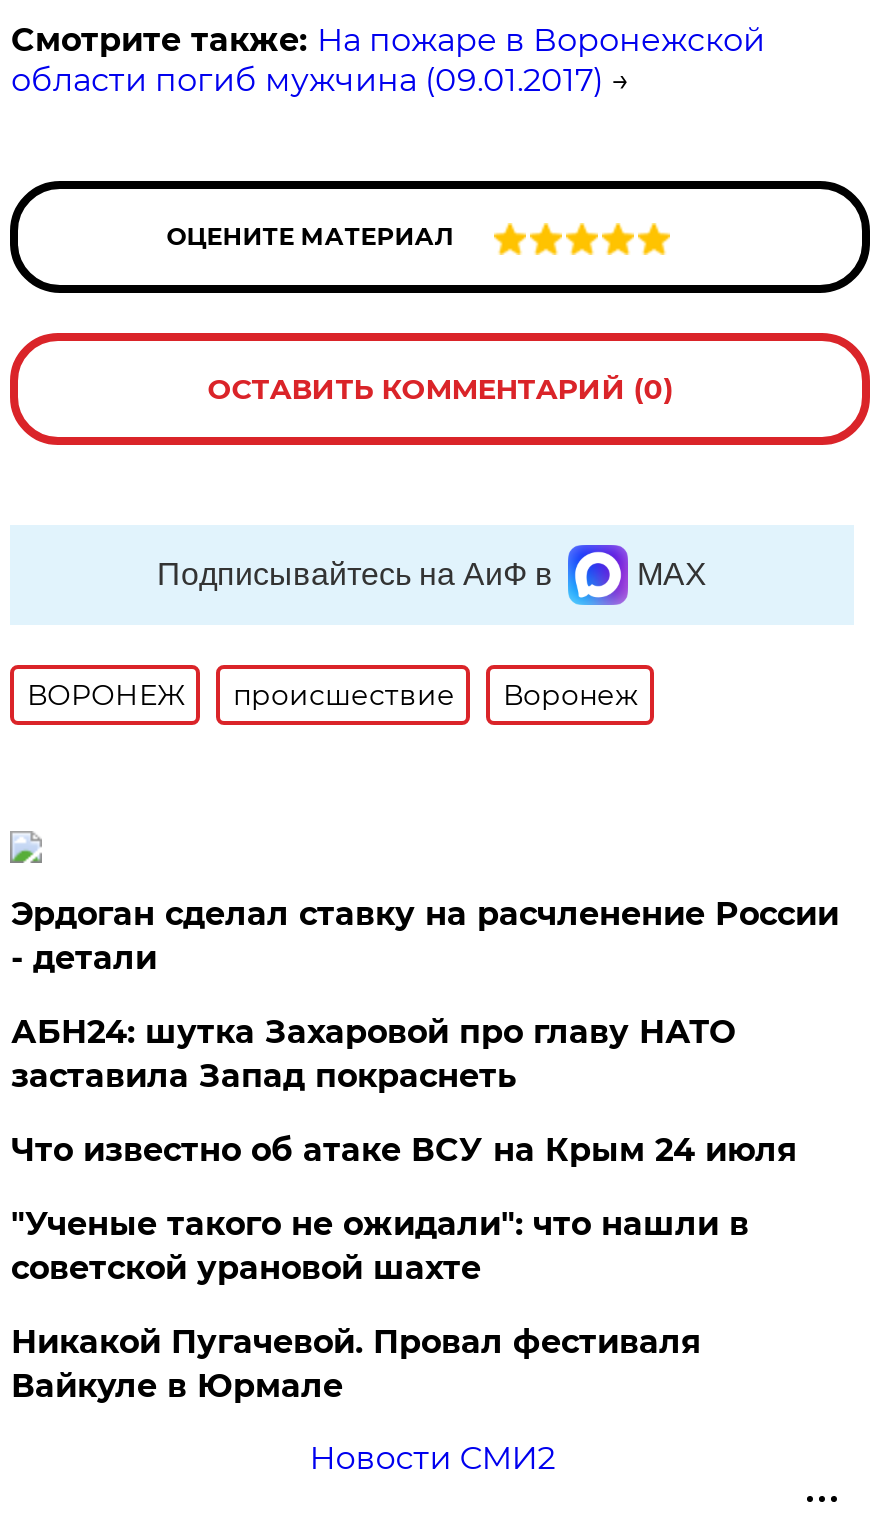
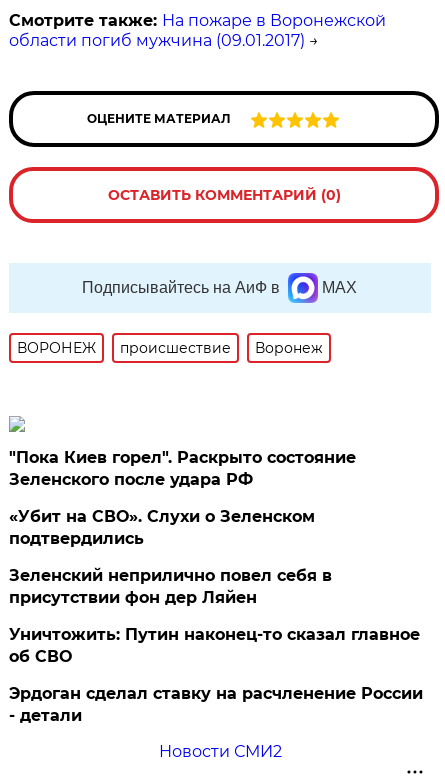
none -> [9,448,420,666] "Пока Киев горел". Раскрыто состояние | Зеленского после удара РФ | «Убит на СВО». Слухи о Зеленском | подтвердились | Зеленский неприлично повел cебя в | присутствии фон дер Ляйен | Уничтожить: Путин наконец-то сказал главное | об СВО
moved [11,895,839,977] -> [9,684,423,725]: Эрдоган сделал ставку на расчленение России | - детали
[11,1013,797,1405] АБН24: шутка Захаровой про главу НАТО | заставила Запад покраснеть | Что известно об атаке ВСУ на Крым 24 июля | "Ученые такого не ожидали": что нашли в | советской урановой шахте | Никакой Пугачевой. Провал фестиваля | Вайкуле в Юрмале -> none

